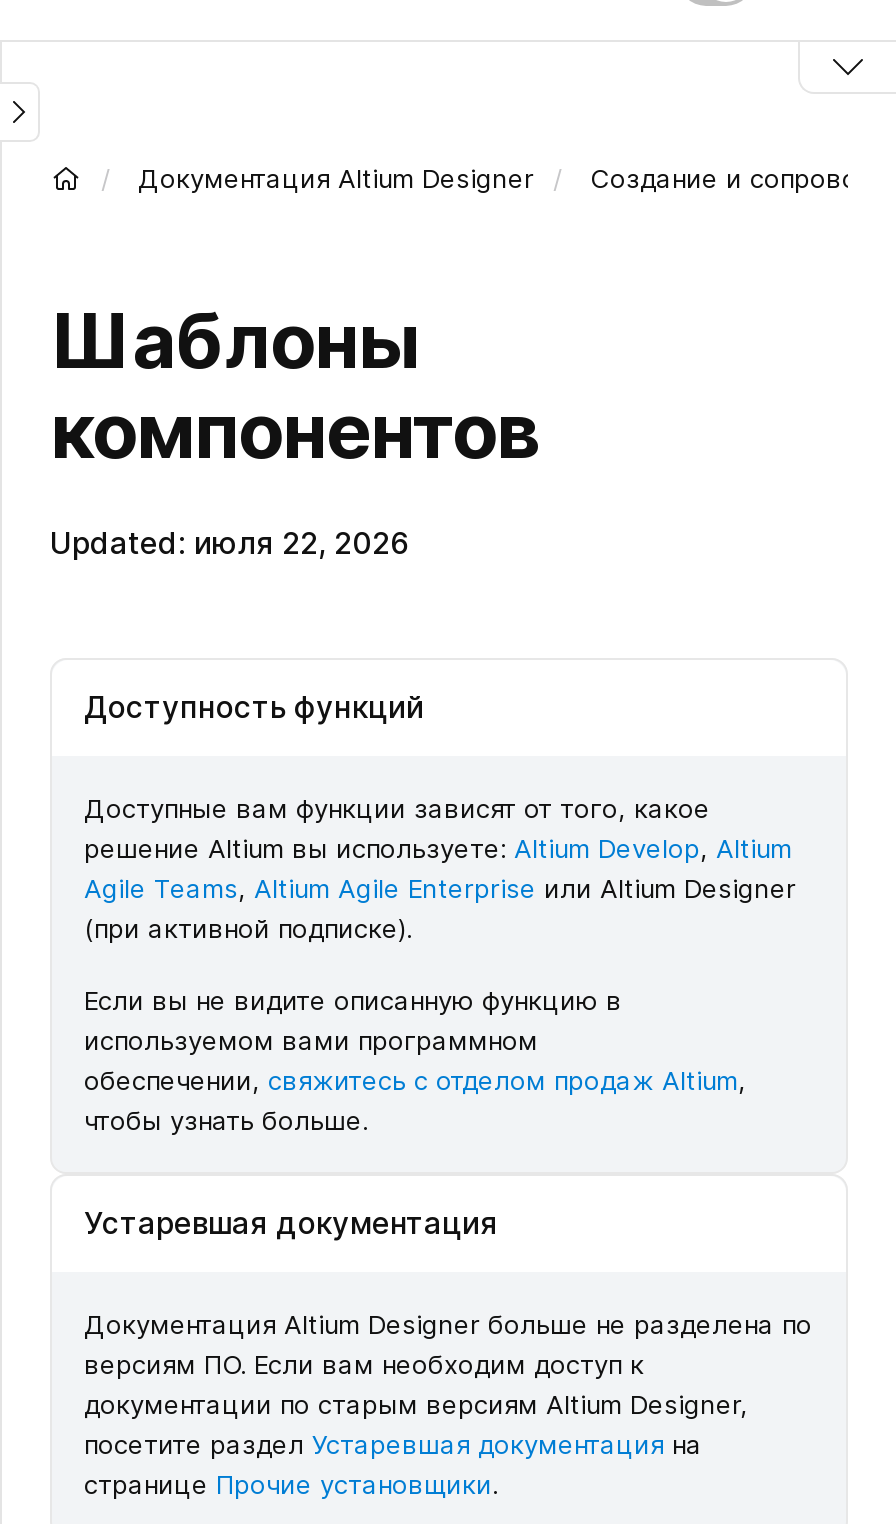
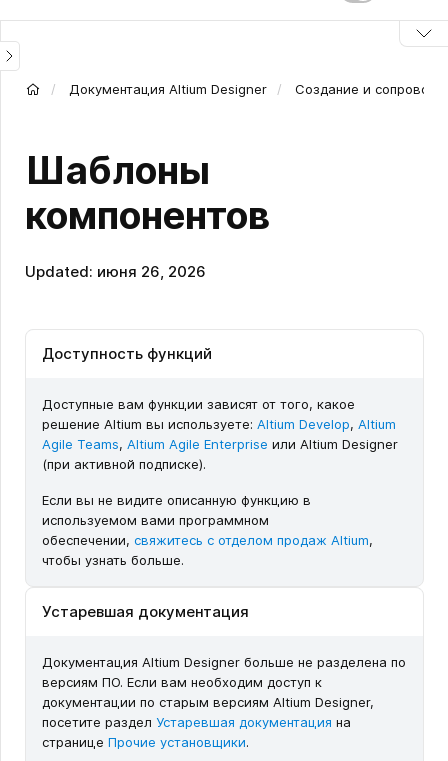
[50,525,410,563] Updated: июля 22, 2026 -> [25,262,206,281] Updated: июня 26, 2026

